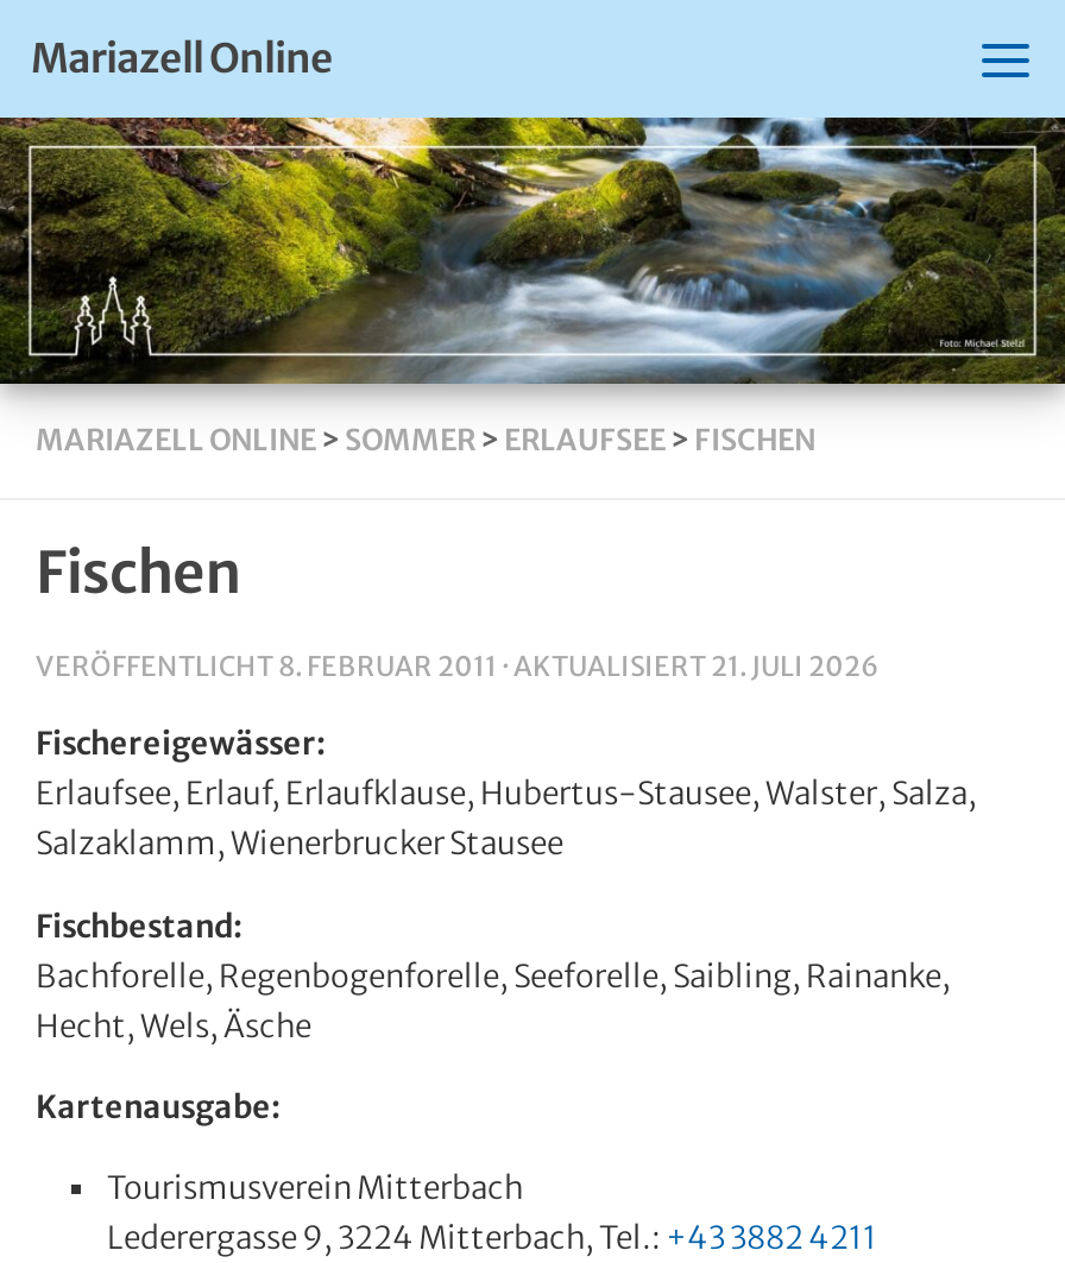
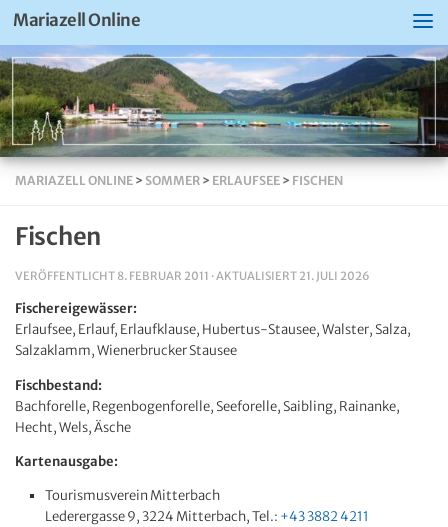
[7,115,1058,386] [image] -> [3,45,445,158] [image]

